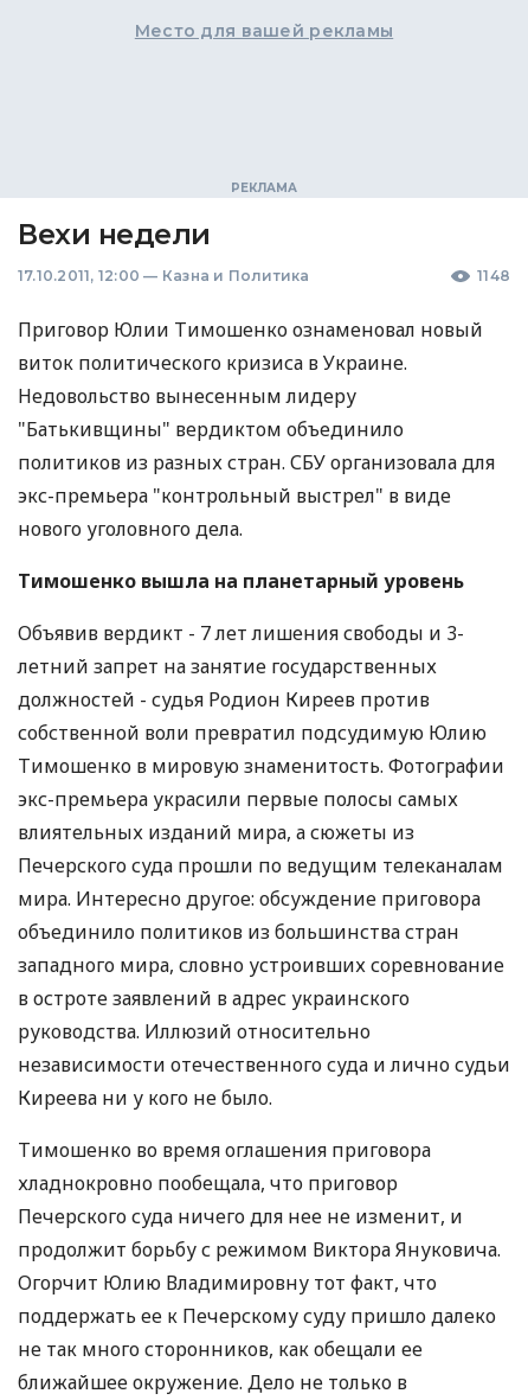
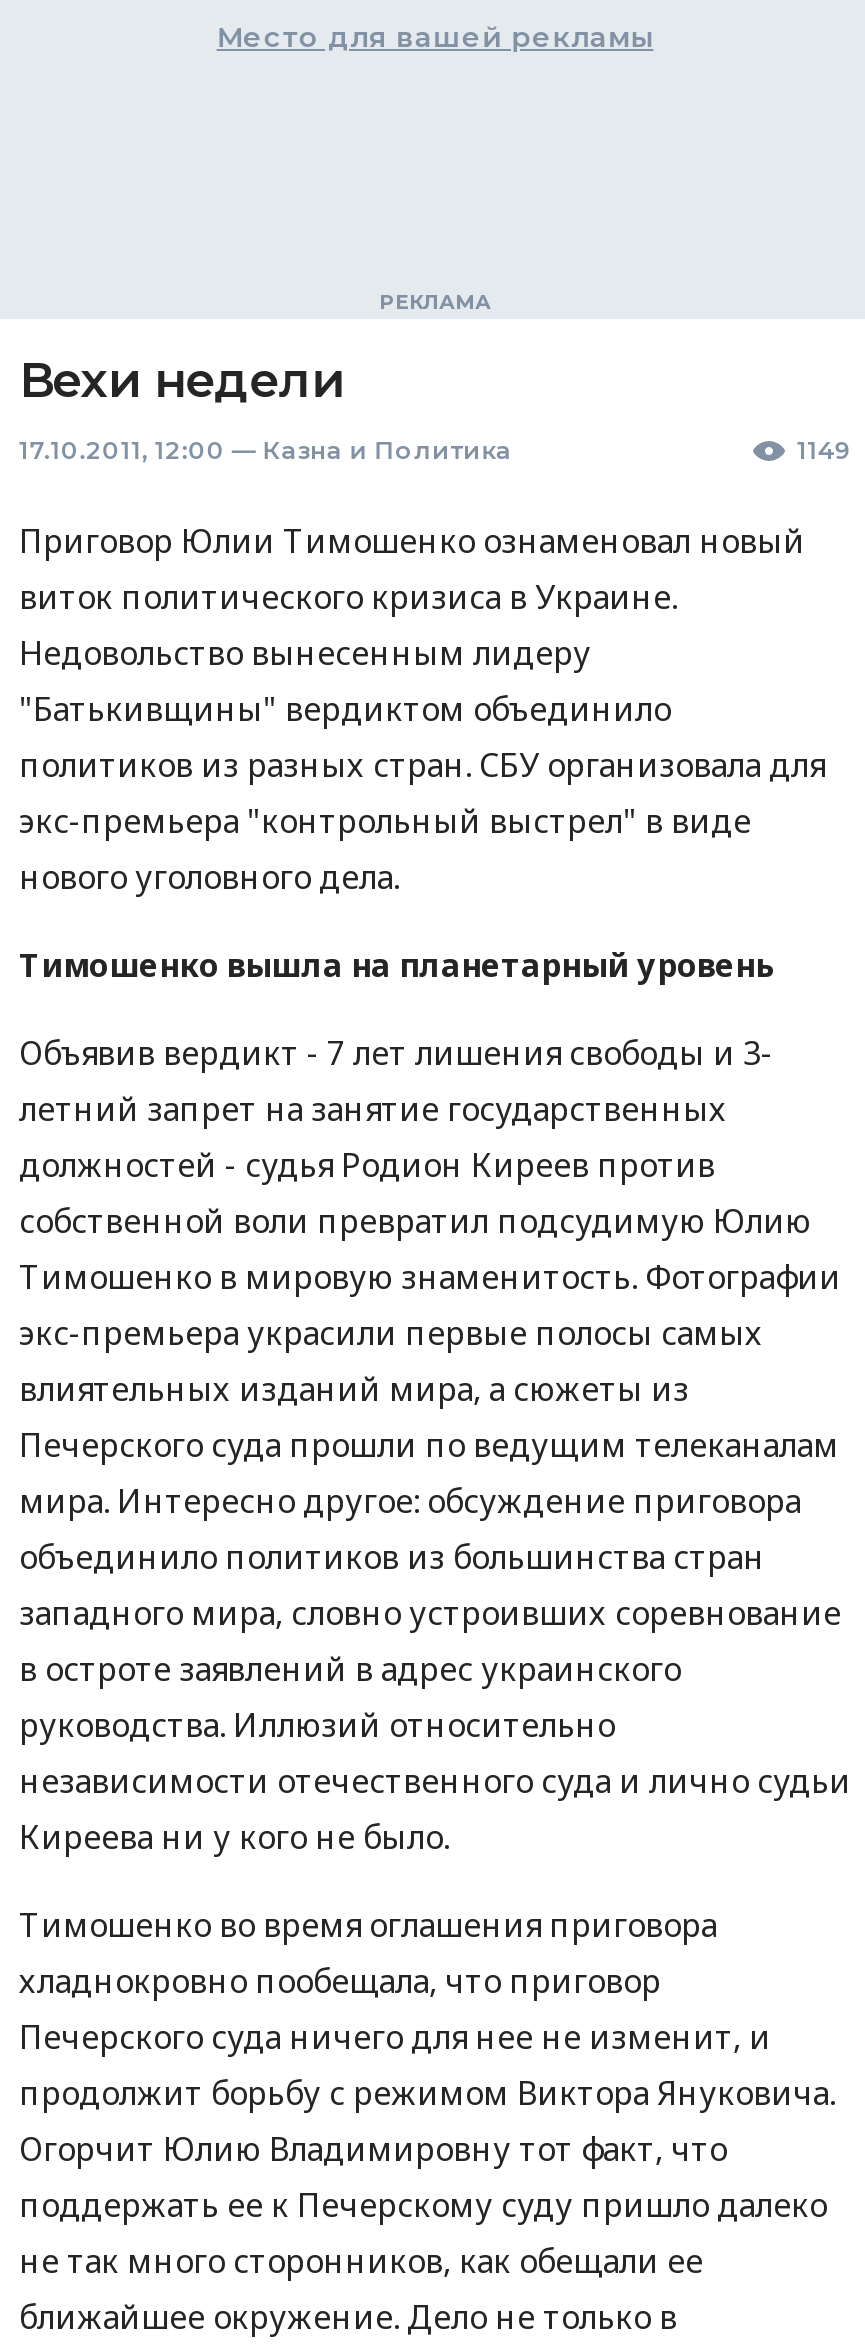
[477,267,510,285] 1148 -> [797,435,851,465] 1149

